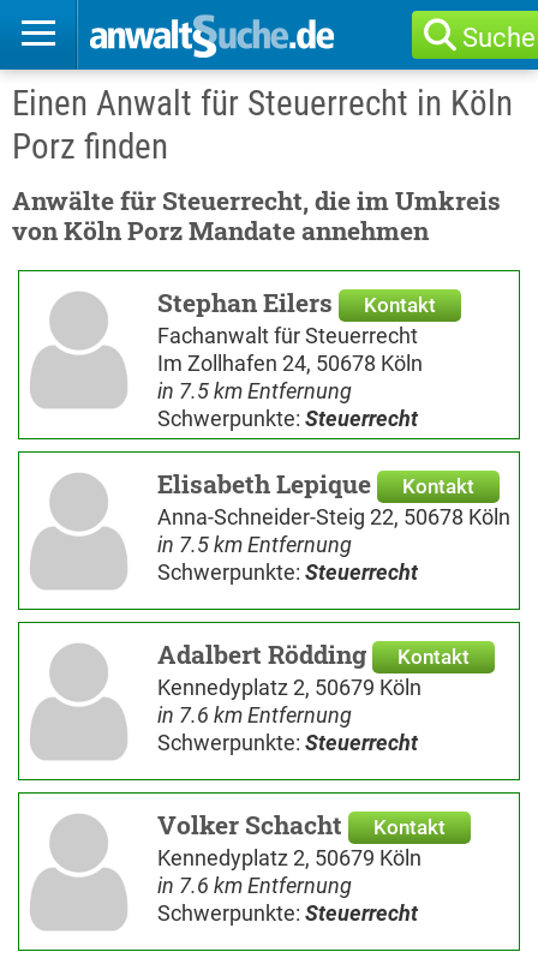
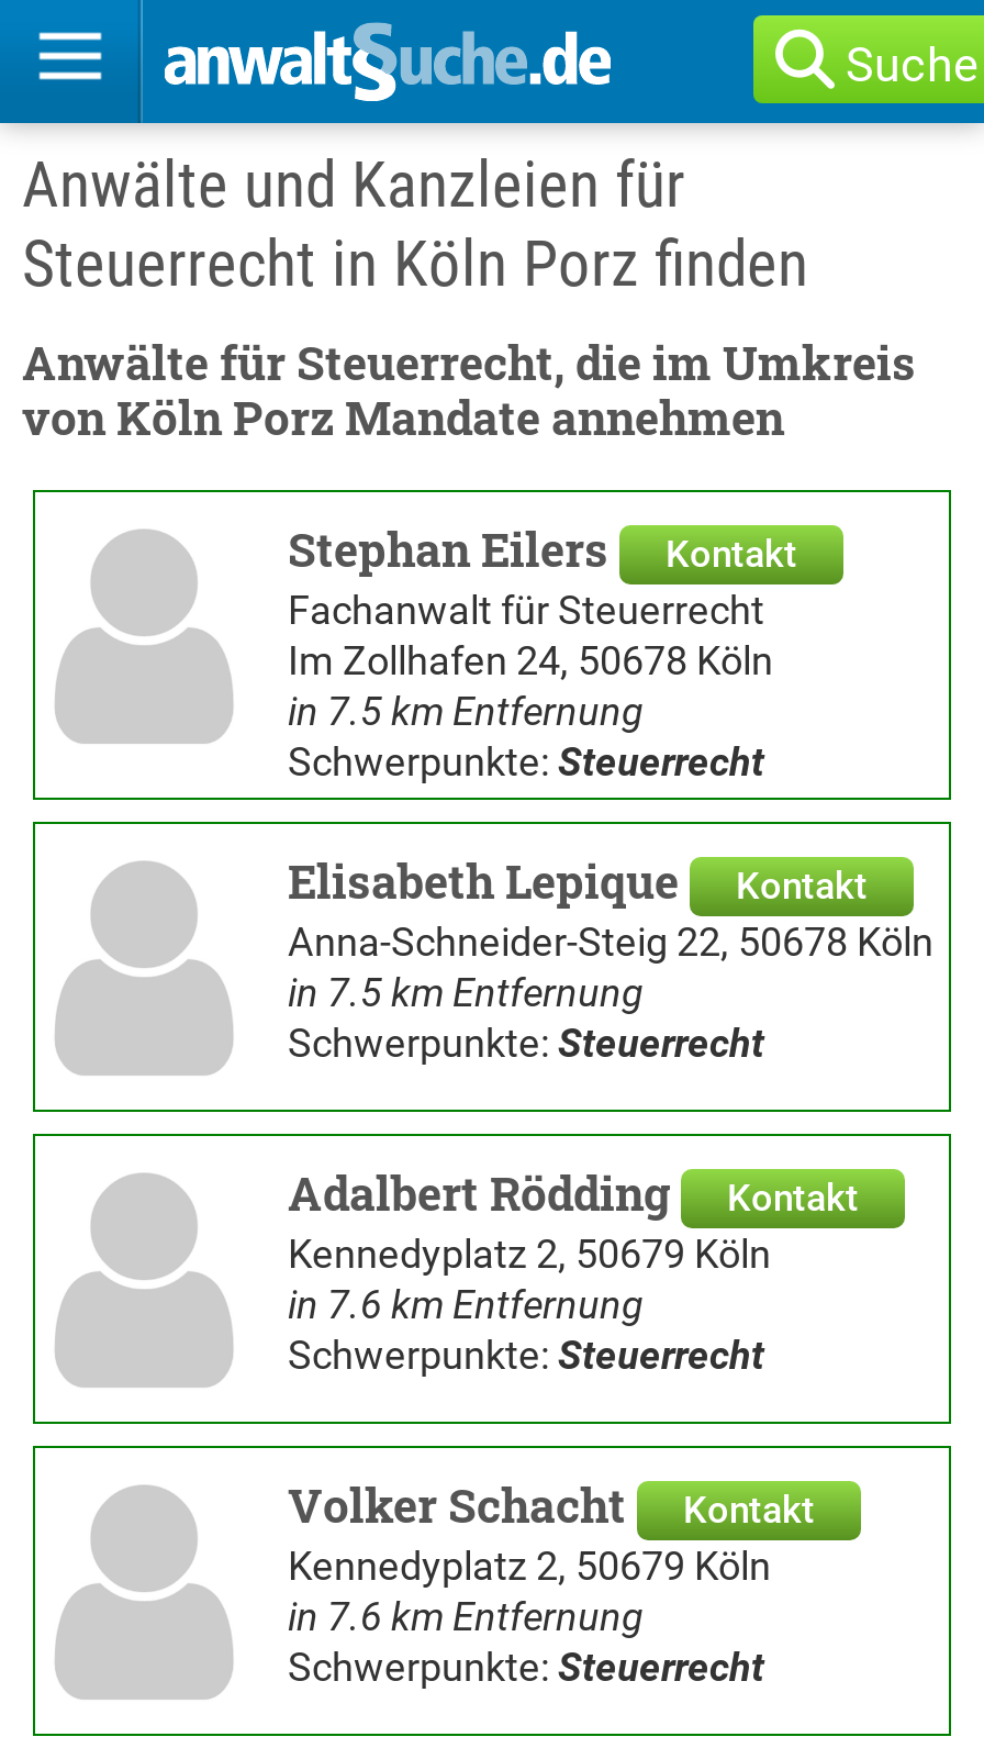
[12,83,513,167] Einen Anwalt für Steuerrecht in Köln | Porz finden -> [22,147,808,301] Anwälte und Kanzleien für | Steuerrecht in Köln Porz finden

